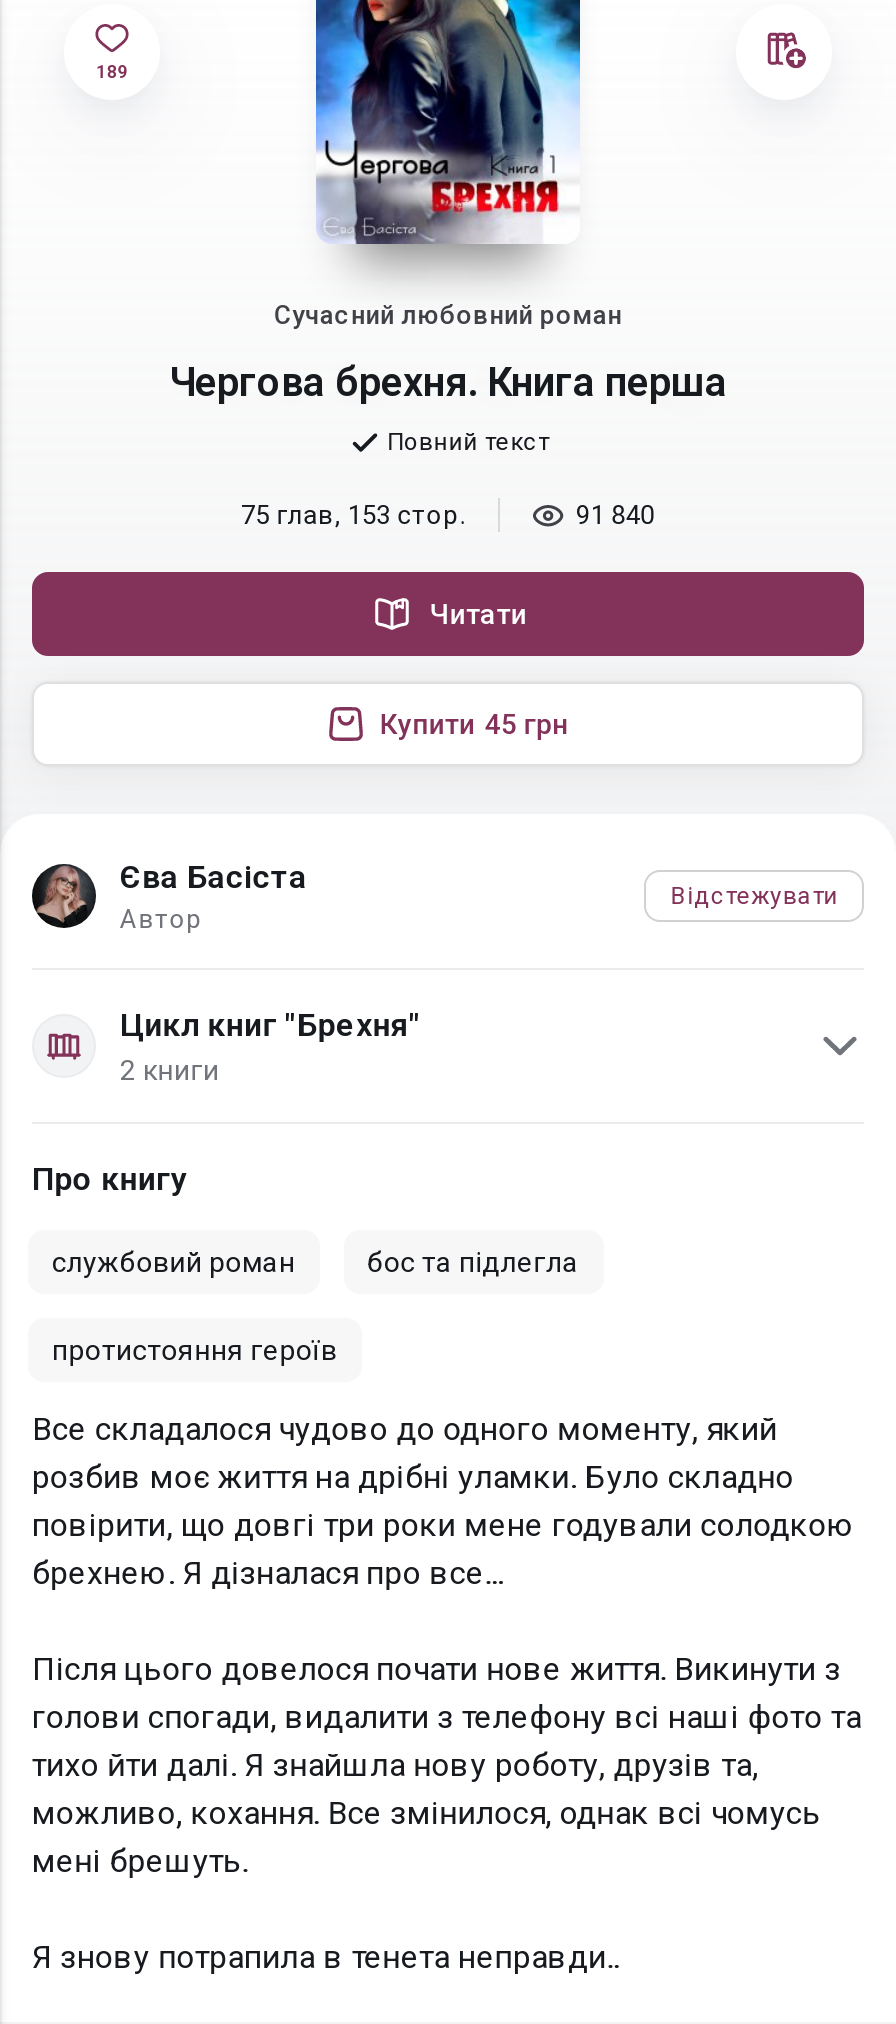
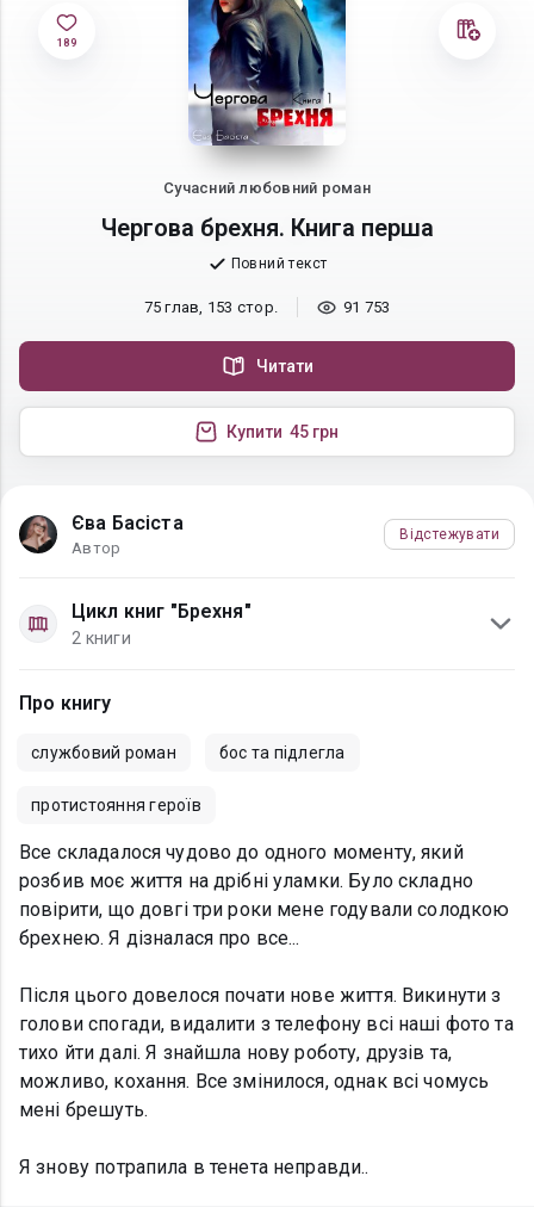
[576,500,655,530] 91 840 -> [343,298,390,316] 91 753

